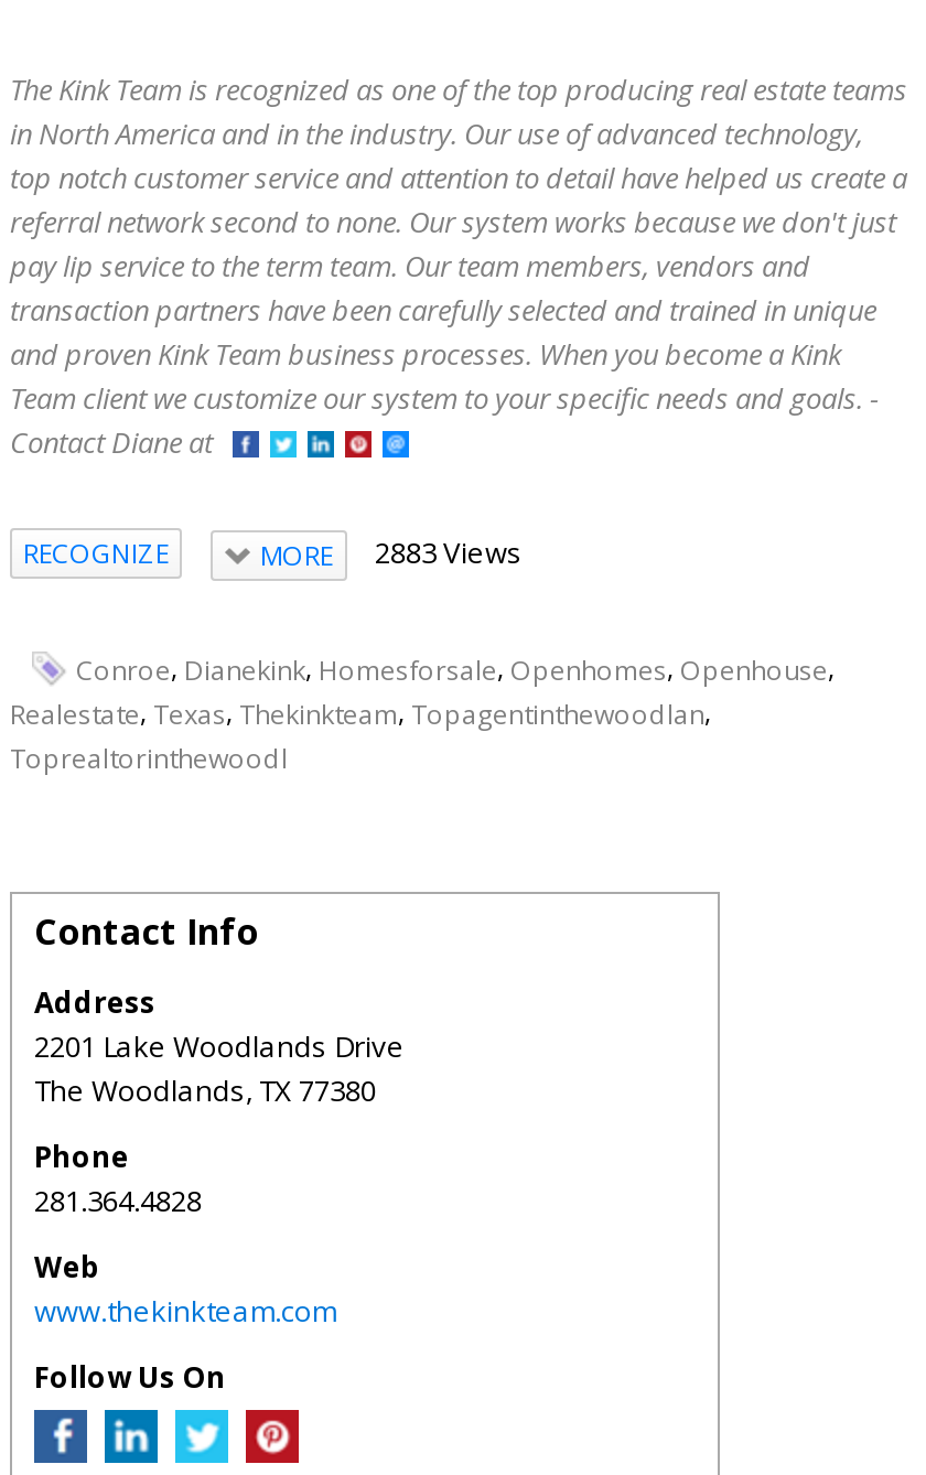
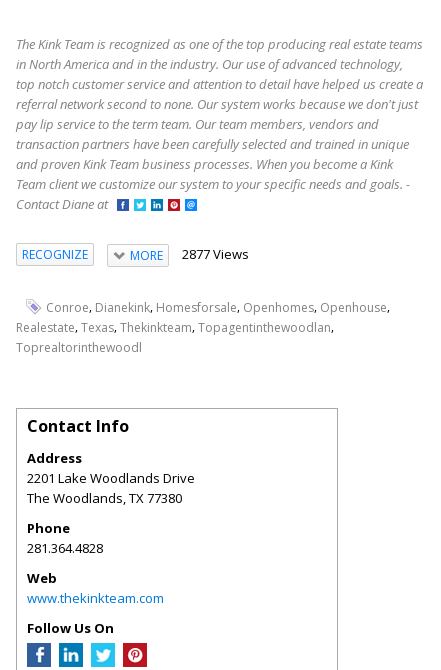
[260,532,523,573] MORE 2883 Views -> [129,245,248,264] MORE 2877 Views

